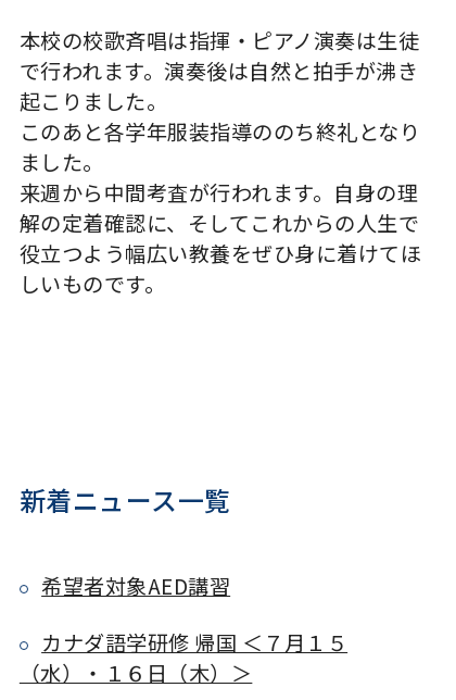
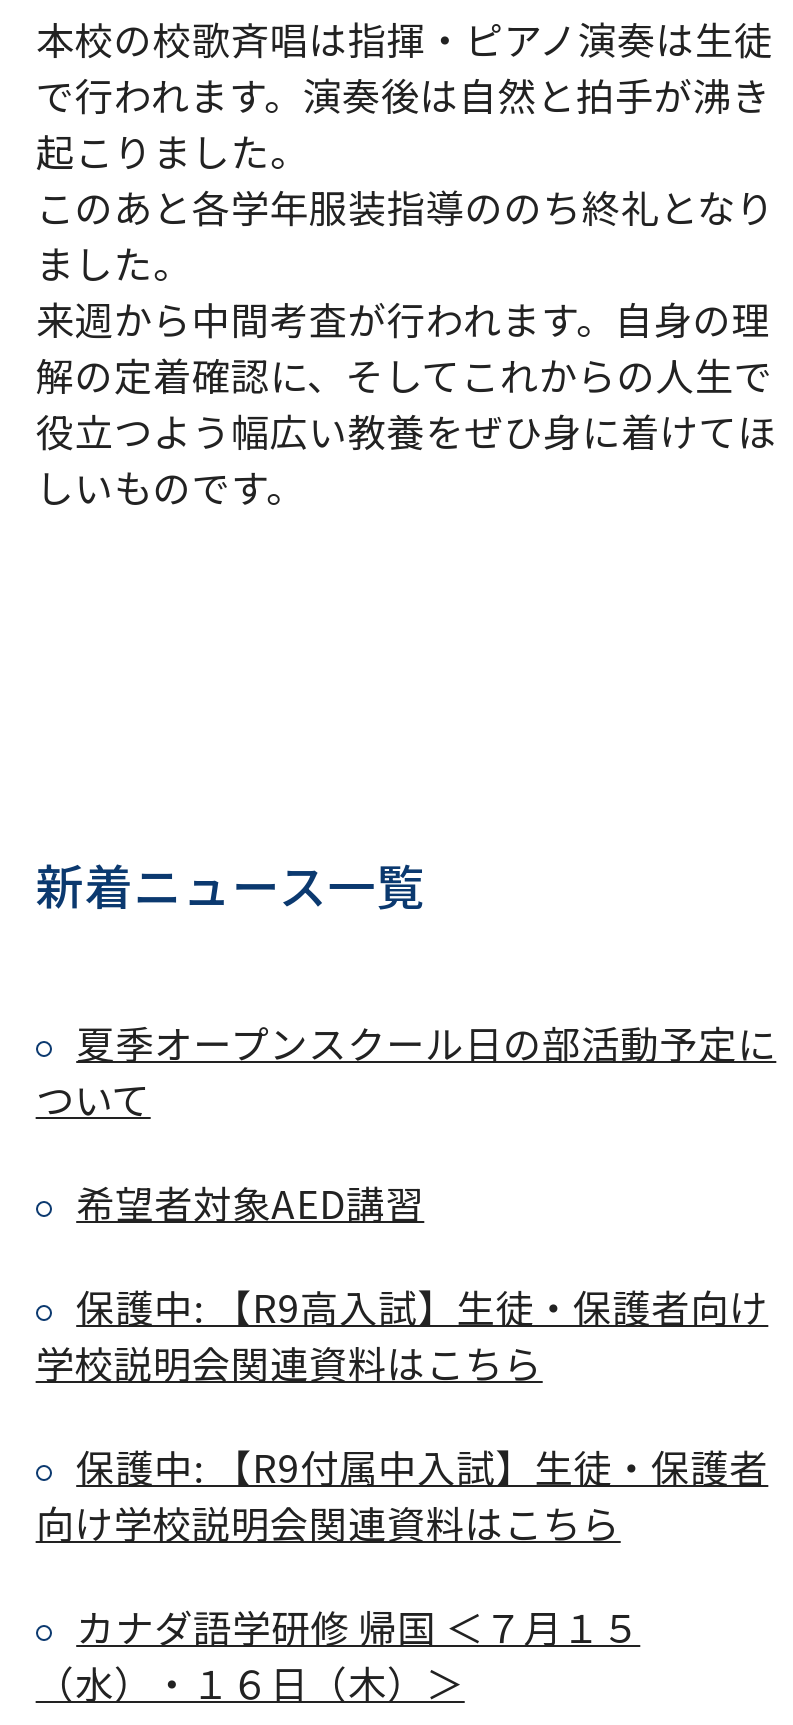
none -> [36,1015,776,1127] 夏季オープンスクール日の部活動予定に | ついて
none -> [36,1279,768,1551] 保護中: 【R9高入試】生徒・保護者向け | 学校説明会関連資料はこちら | 保護中: 【R9付属中入試】生徒・保護者 | 向け学校説明会関連資料はこちら

